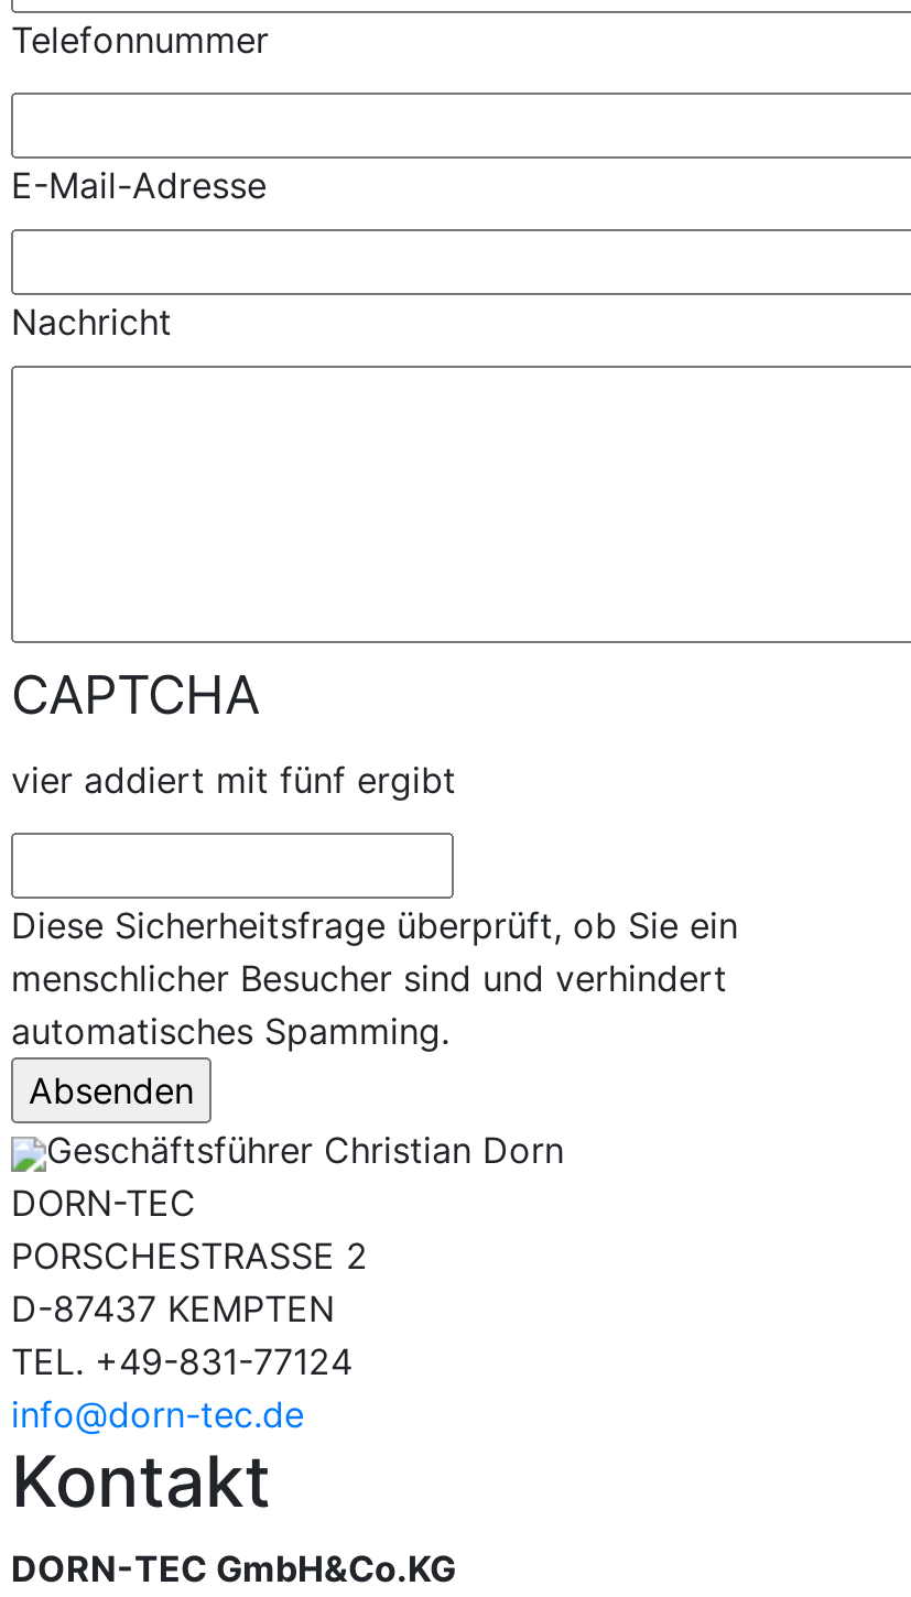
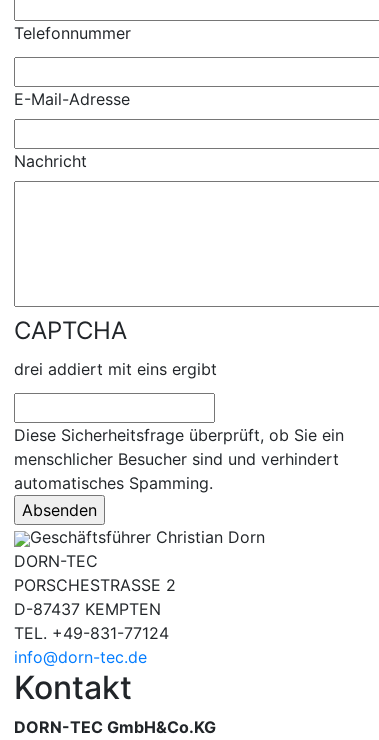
[11,758,456,802] vier addiert mit fünf ergibt -> [14,359,217,379] drei addiert mit eins ergibt

